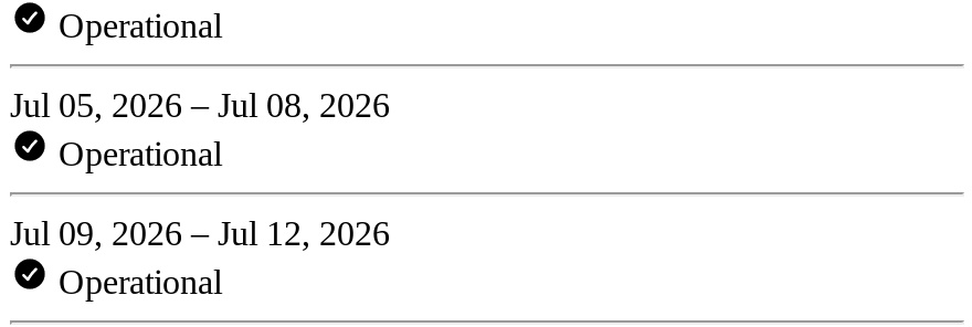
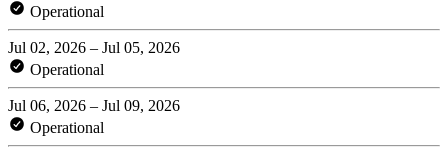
[10,86,390,124] Jul 05, 2026 – Jul 08, 2026 -> [8,39,180,56] Jul 02, 2026 – Jul 05, 2026
[10,214,390,252] Jul 09, 2026 – Jul 12, 2026 -> [8,97,180,114] Jul 06, 2026 – Jul 09, 2026

